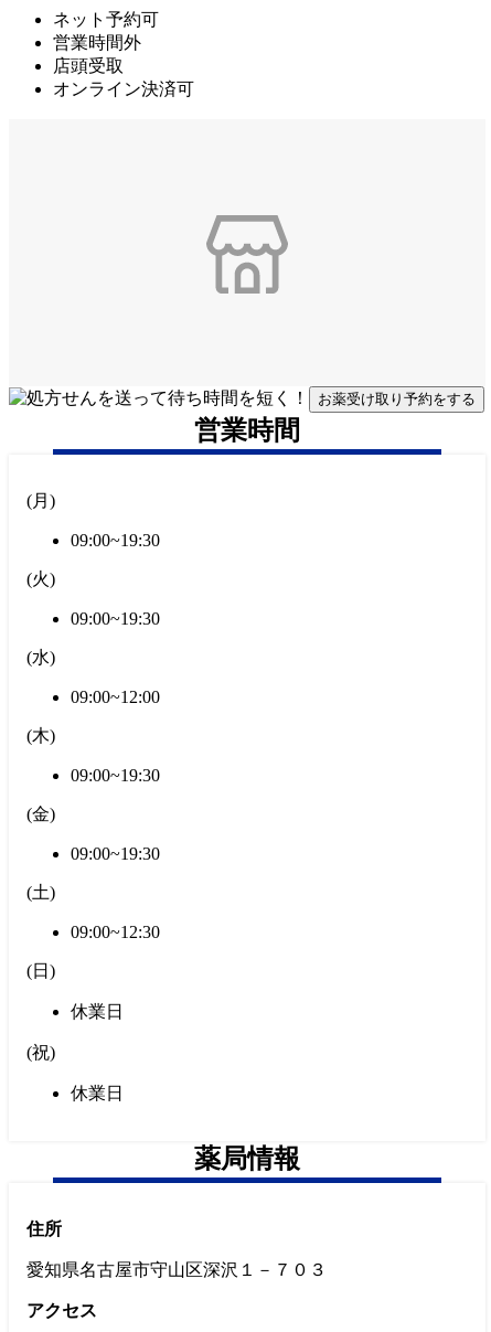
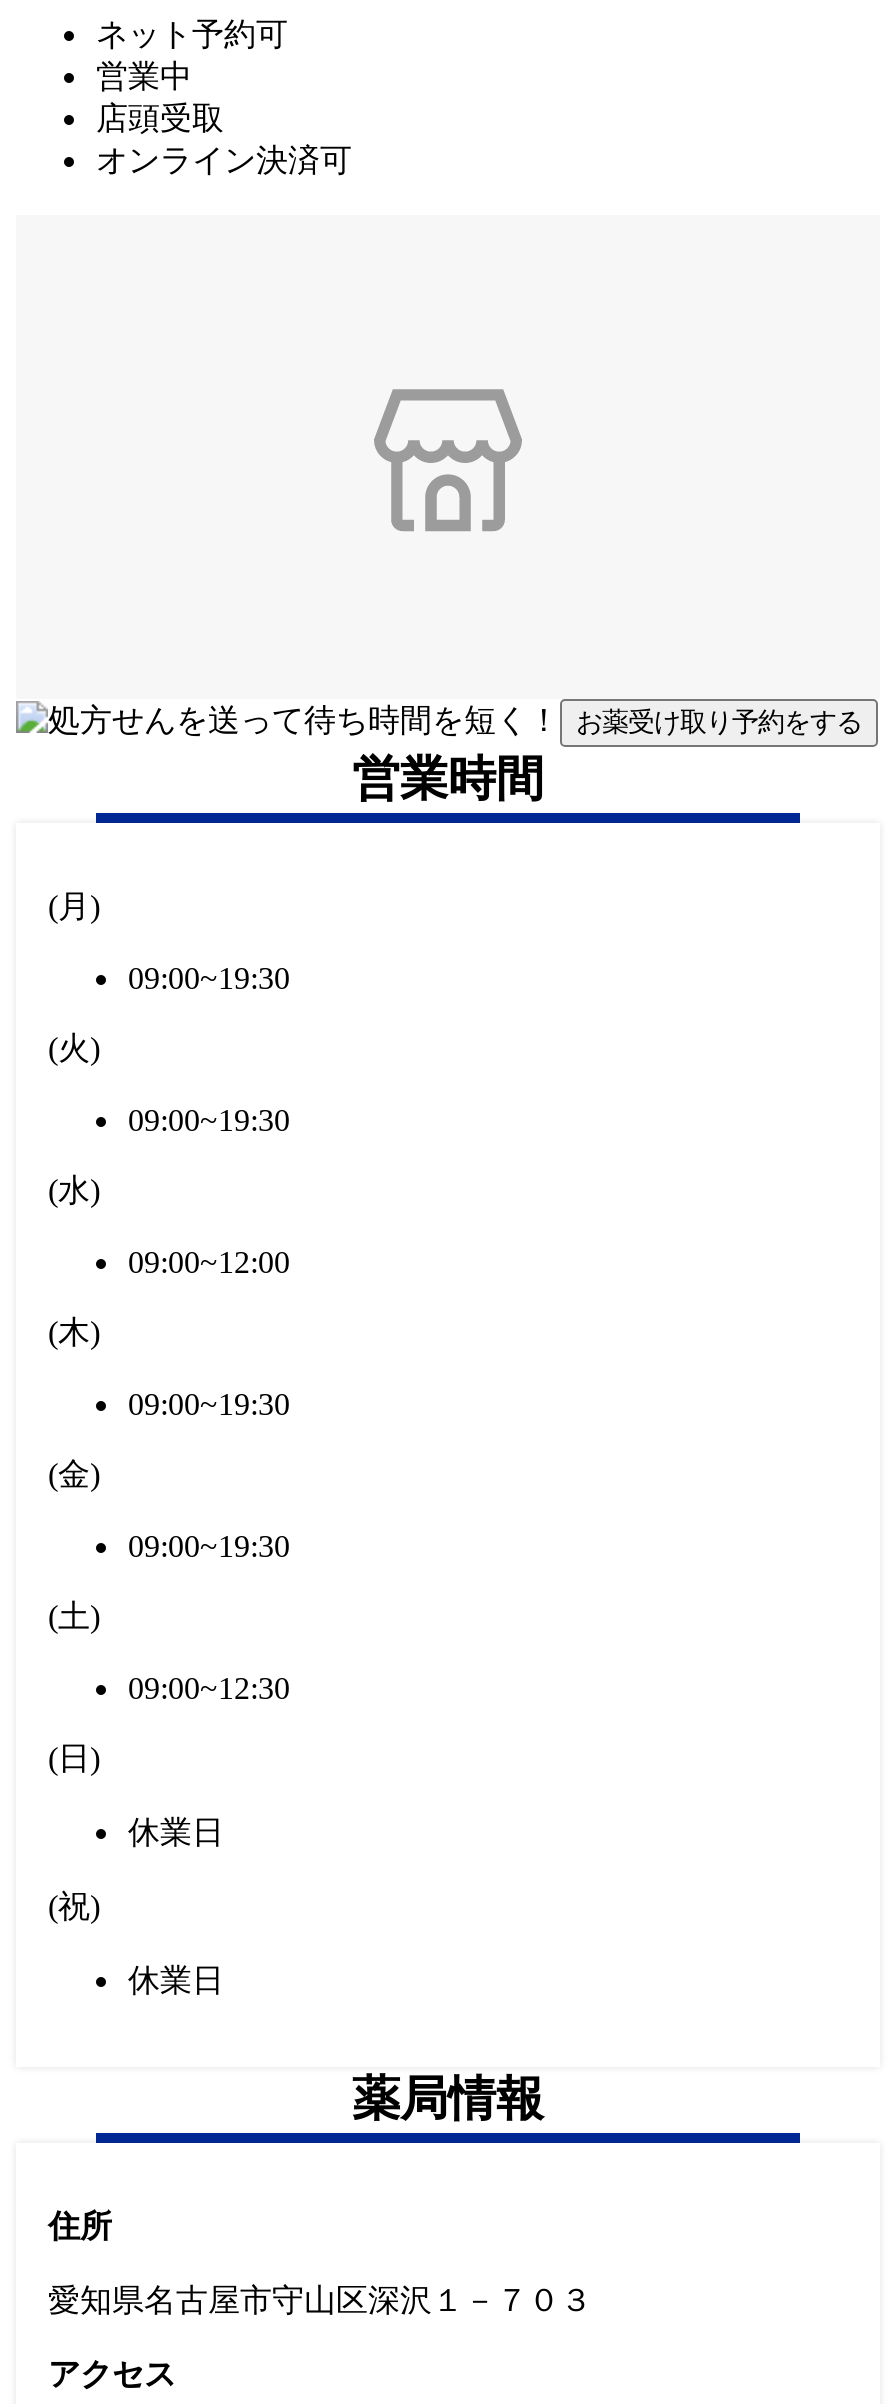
[53,33,141,52] 営業時間外 -> [96,58,192,92] 営業中

